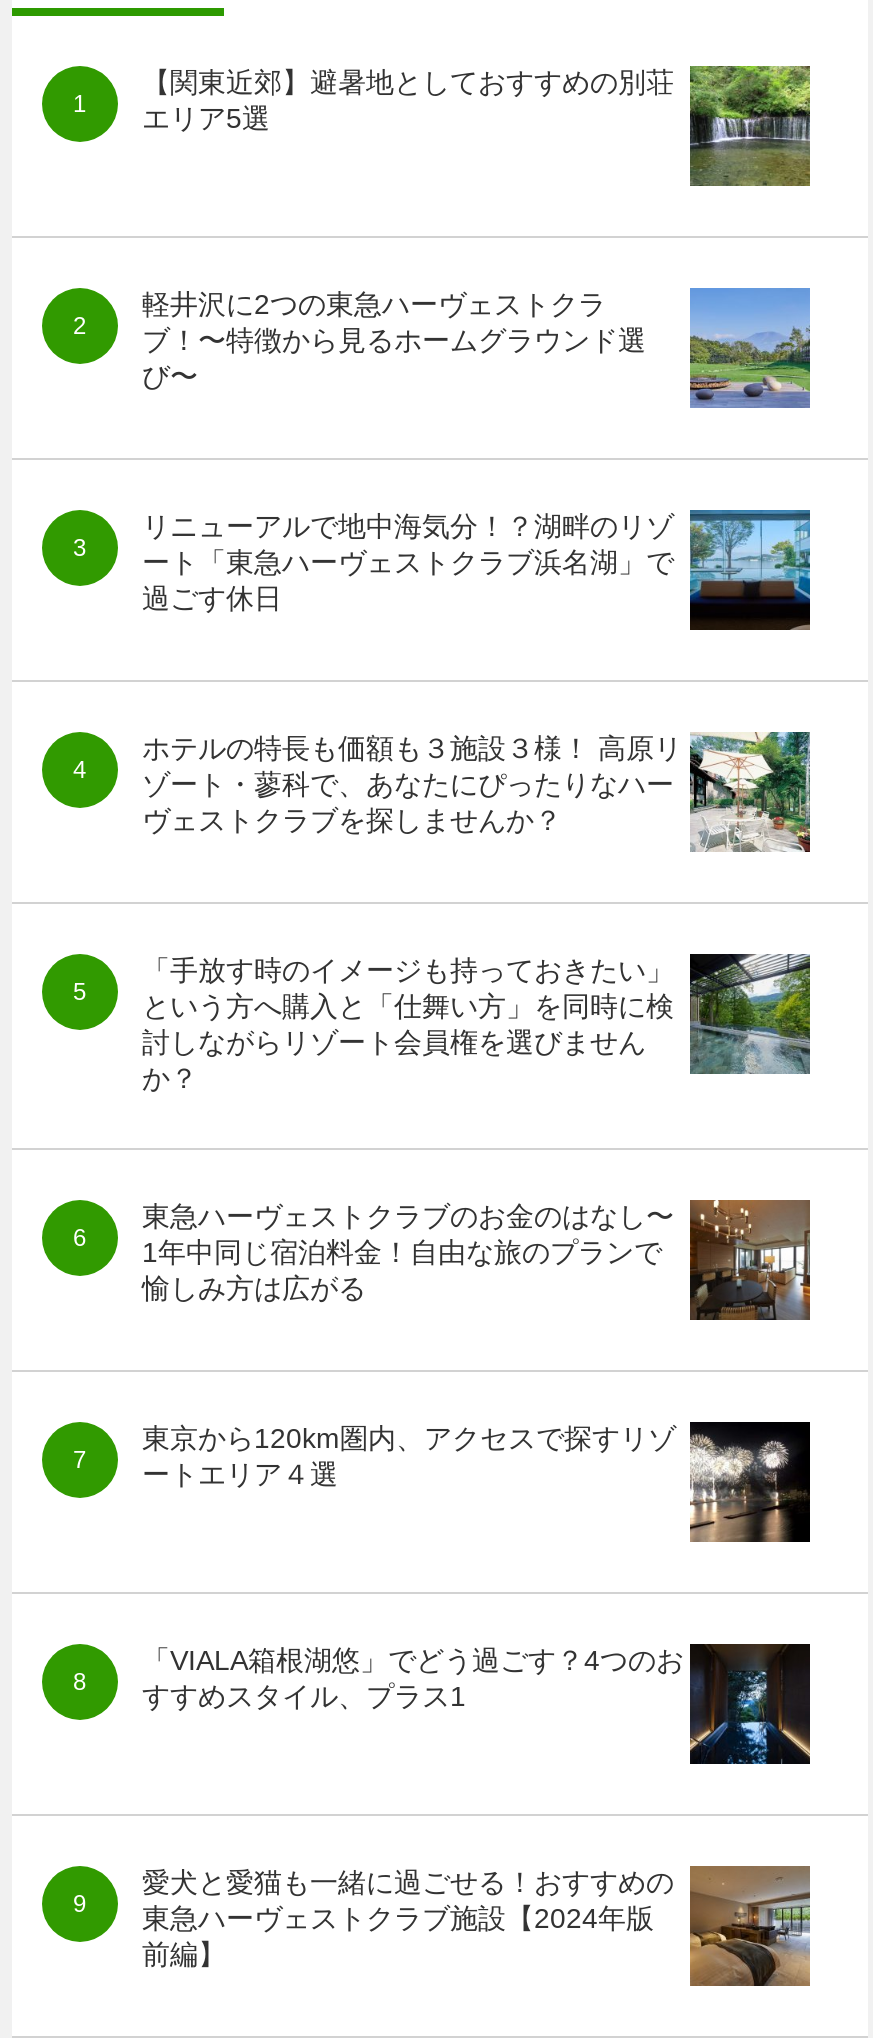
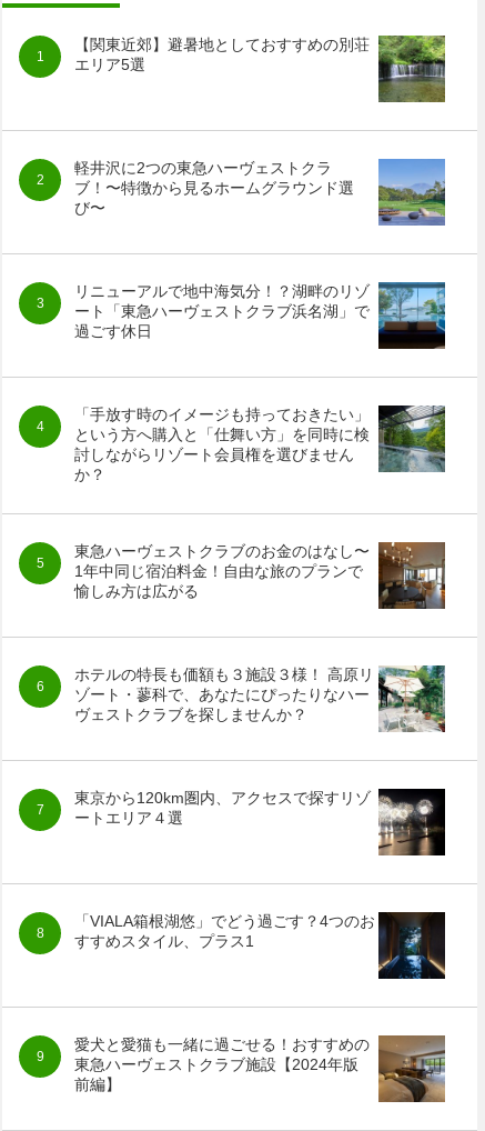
moved [142,732,810,850] -> [74,665,445,732]: [image] | ホテルの特長も価額も３施設３様！ 高原リ | ゾート・蓼科で、あなたにぴったりなハー | ヴェストクラブを探しませんか？
moved [142,950,814,1304] -> [74,403,447,600]: [image] | 「手放す時のイメージも持っておきたい」 | という方へ購入と「仕舞い方」を同時に検 | 討しながらリゾート会員権を選びません | か？ | 東急ハーヴェストクラブのお金のはなし〜 | 1年中同じ宿泊料金！自由な旅のプランで | 愉しみ方は広がる

